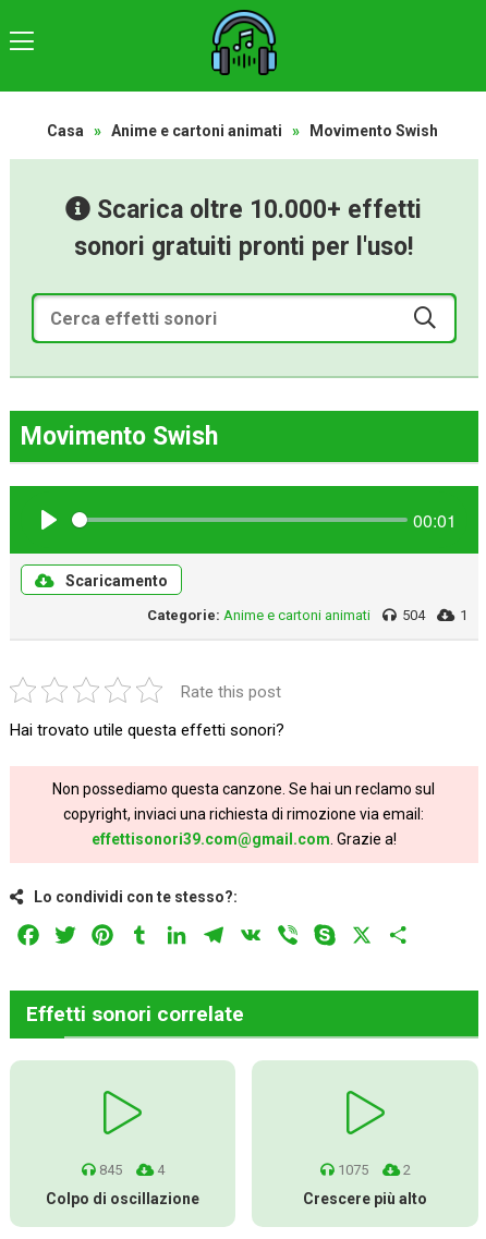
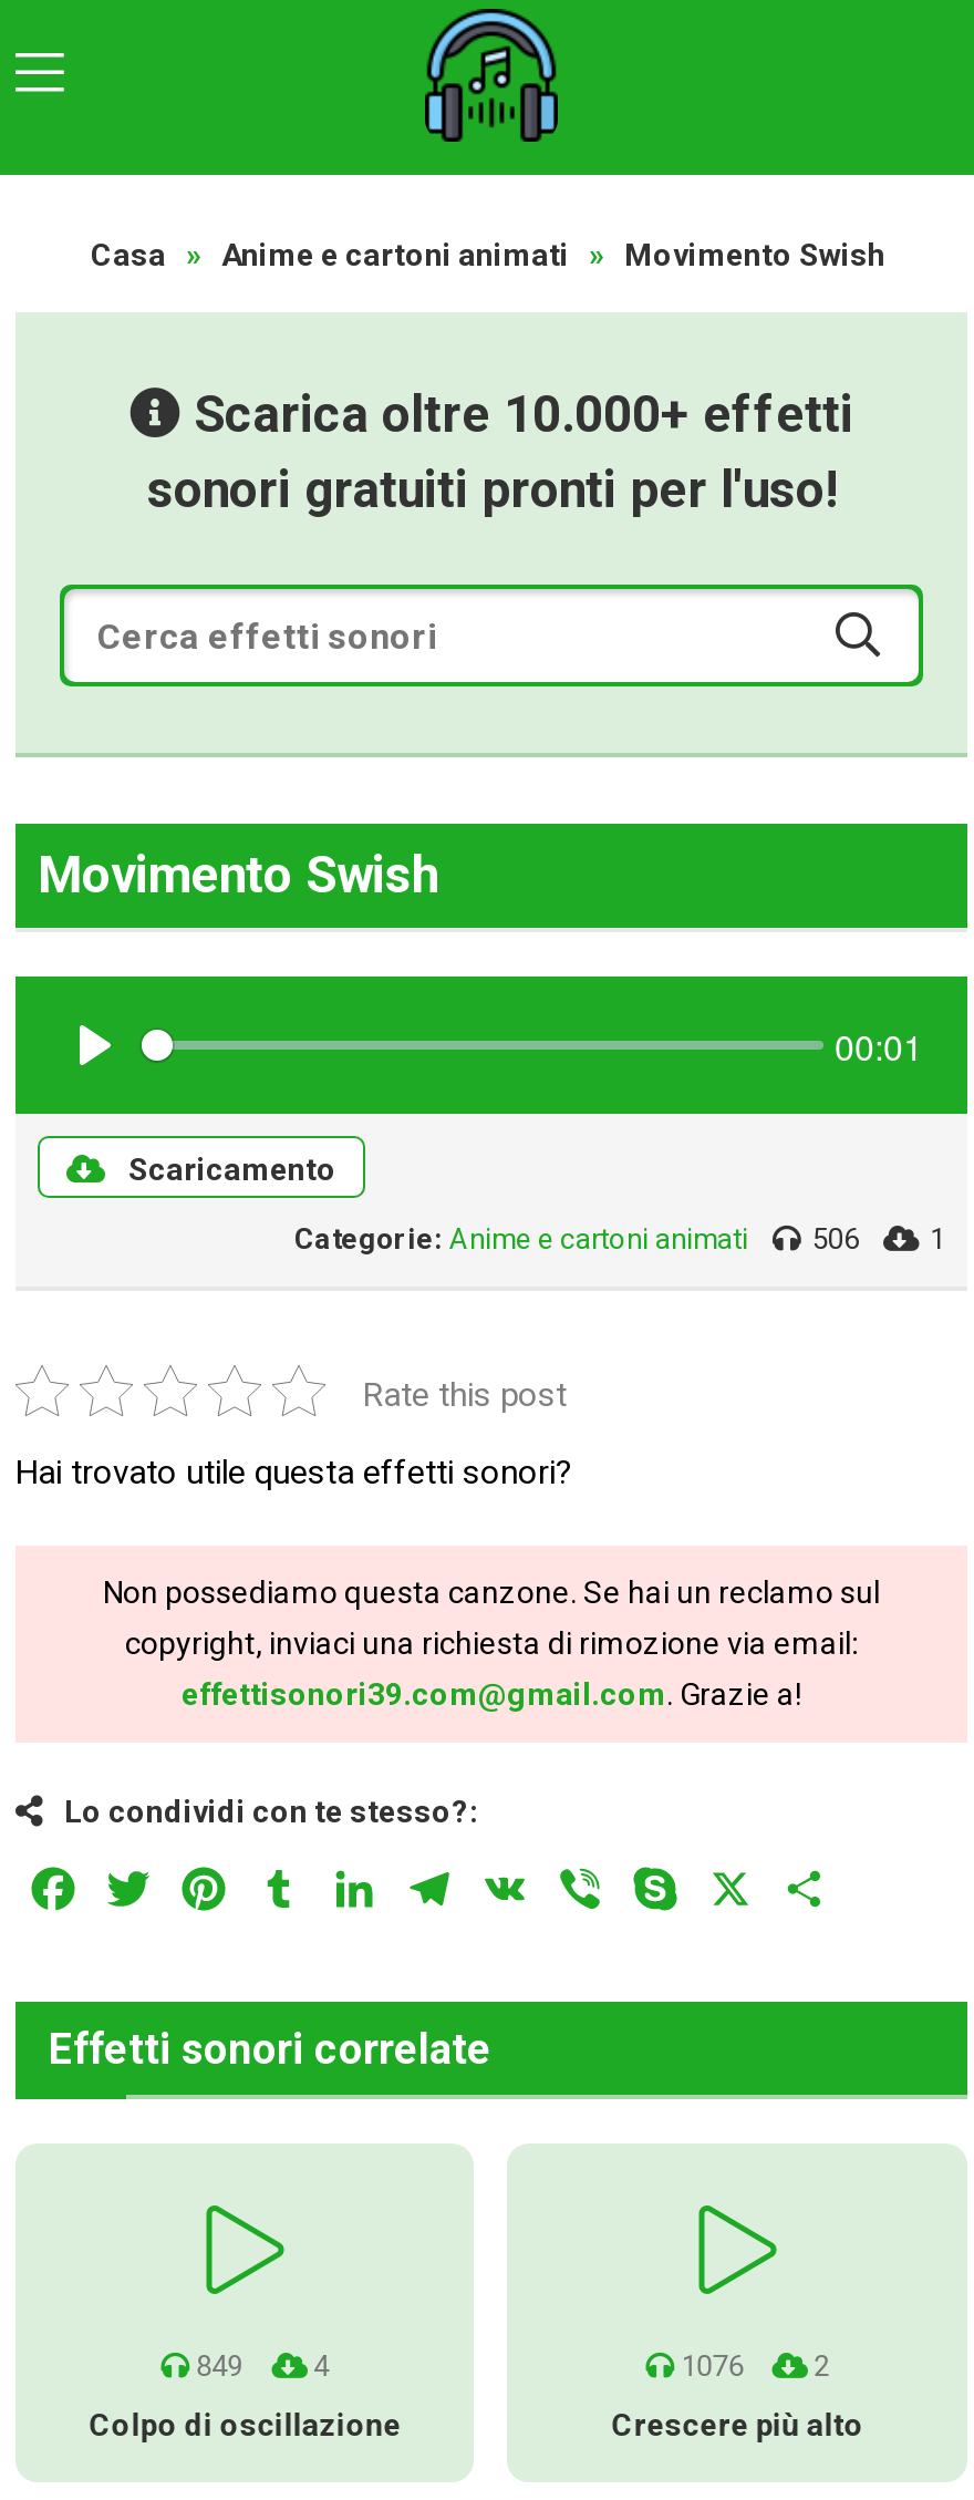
[147,607,425,623] Categorie: Anime e cartoni animati 504 -> [294,1222,859,1256] Categorie: Anime e cartoni animati 506
[96,1162,164,1178] 845 4 -> [190,2349,329,2383] 849 4
[334,1162,411,1178] 1075 2 -> [675,2349,830,2383] 1076 2

